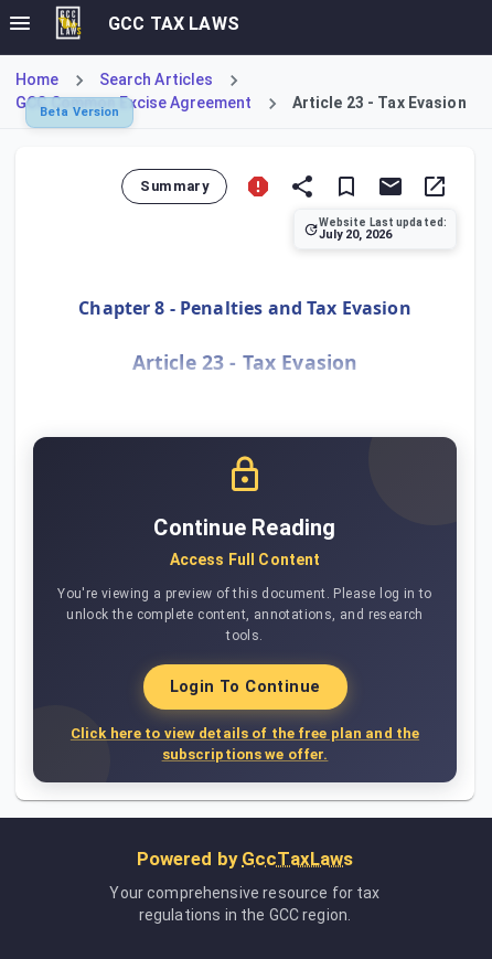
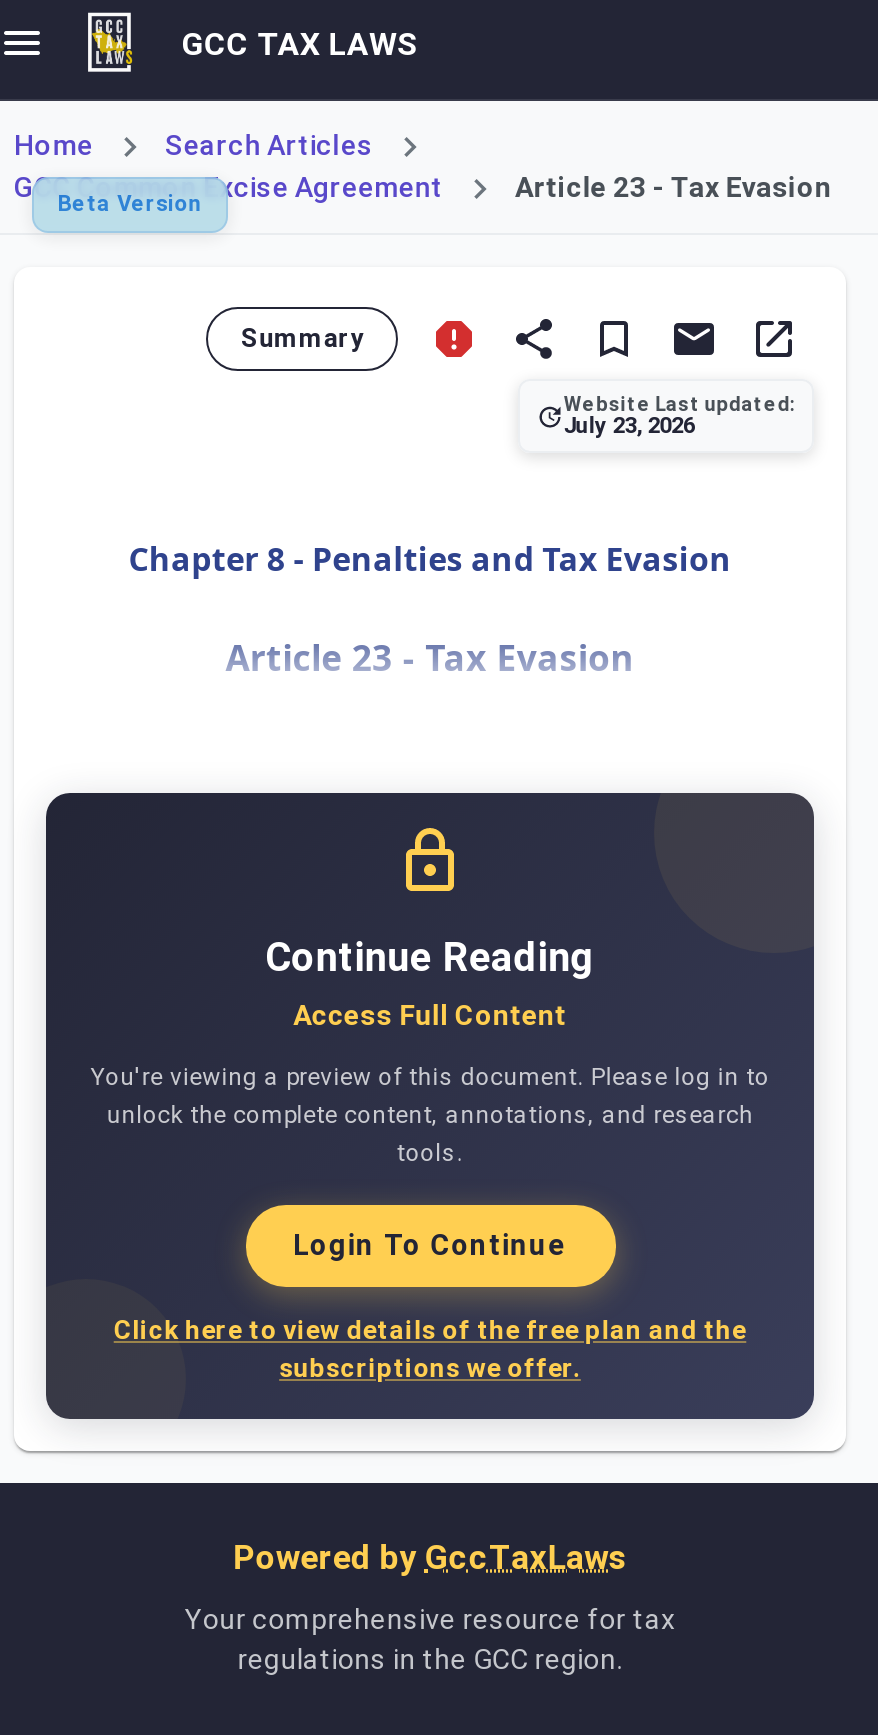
[319,227,391,242] July 20, 2026 -> [564,413,695,439] July 23, 2026

